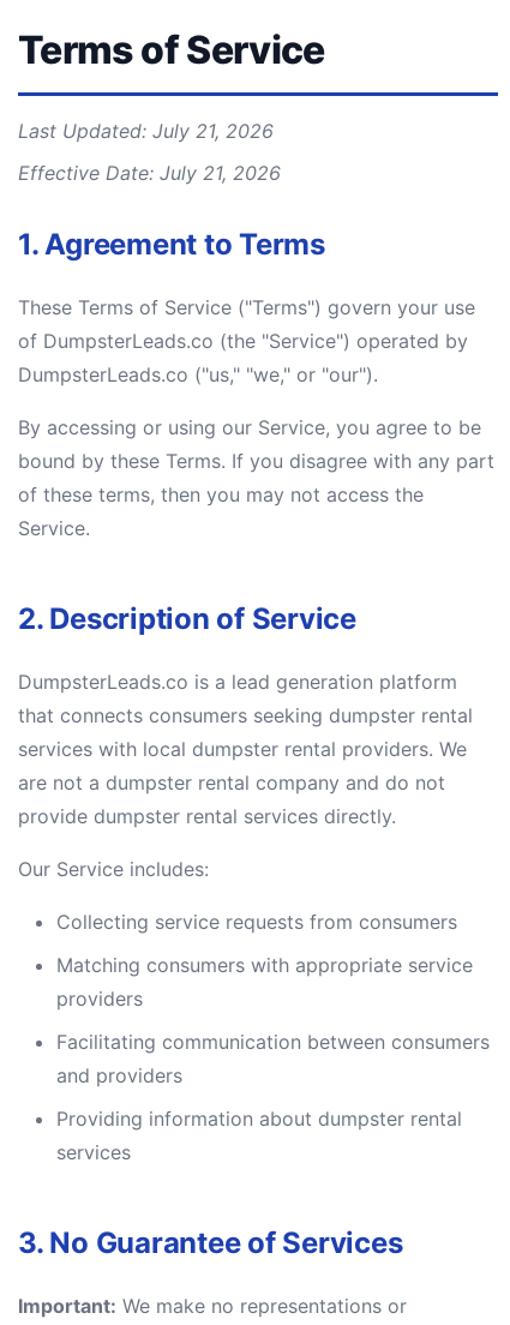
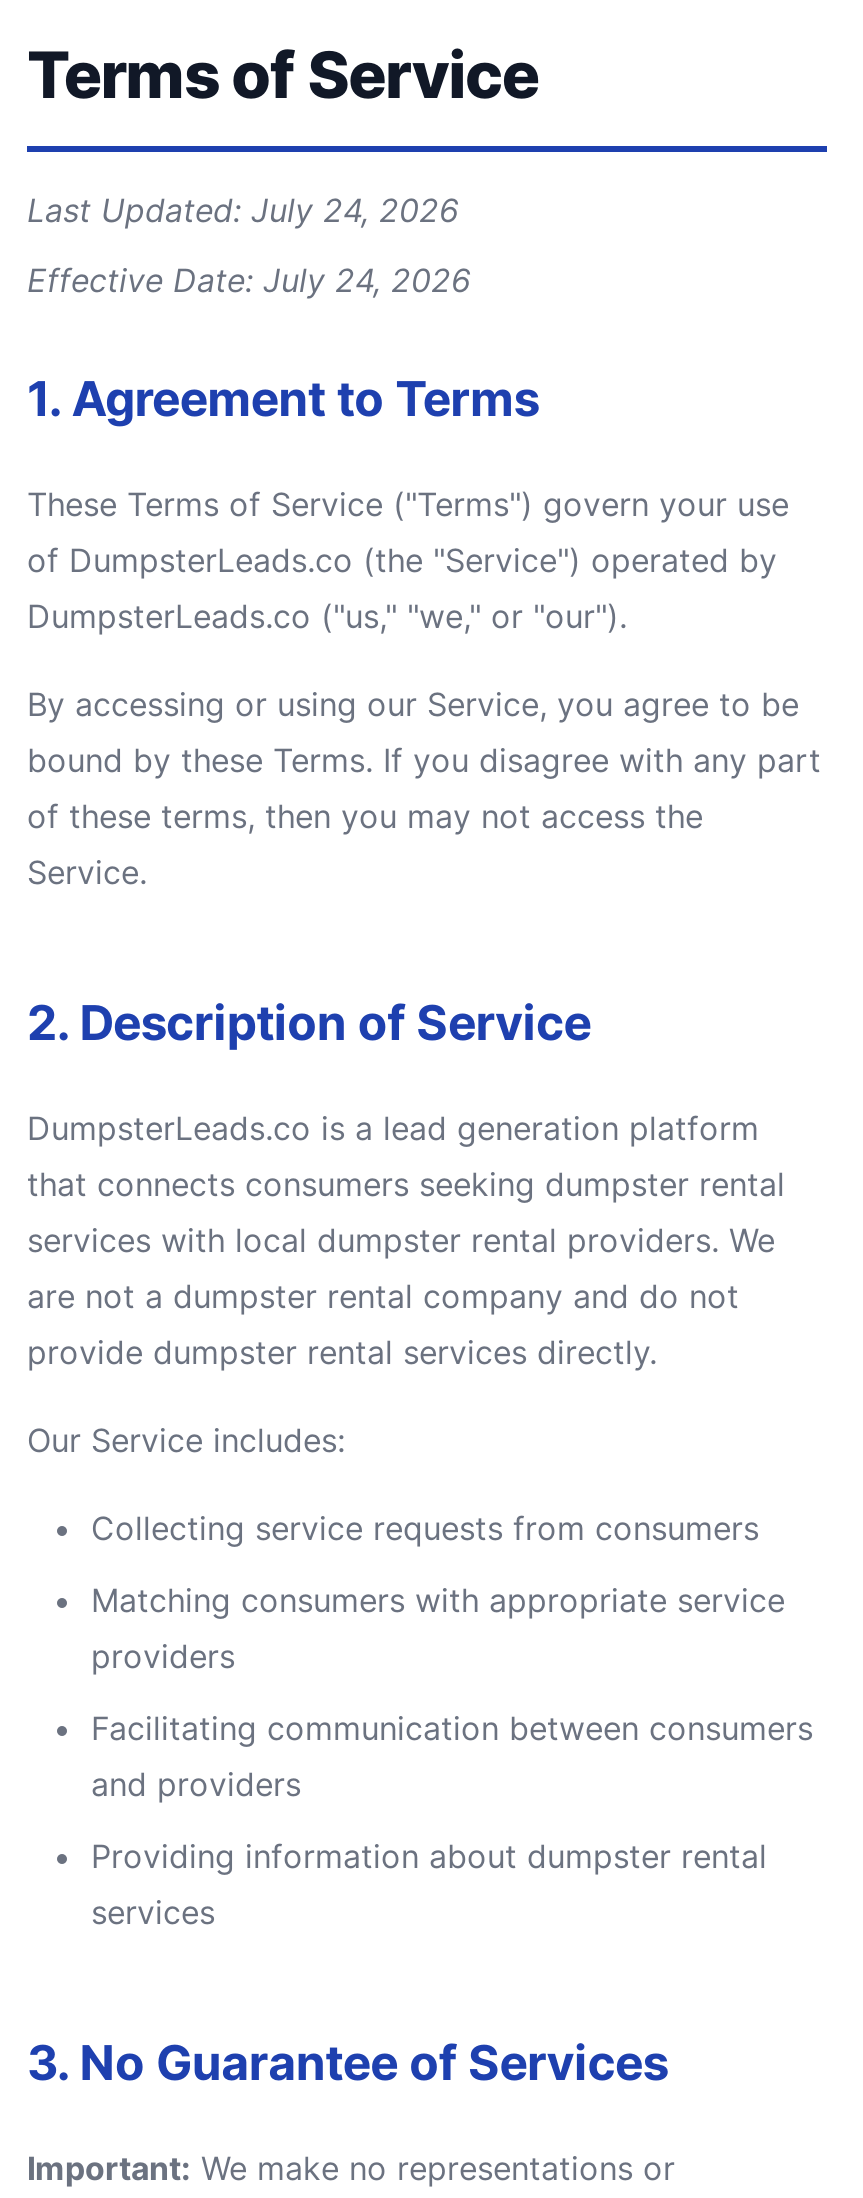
[18,119,274,143] Last Updated: July 21, 2026 -> [27,190,459,230] Last Updated: July 24, 2026
[18,161,281,185] Effective Date: July 21, 2026 -> [27,260,471,300] Effective Date: July 24, 2026

